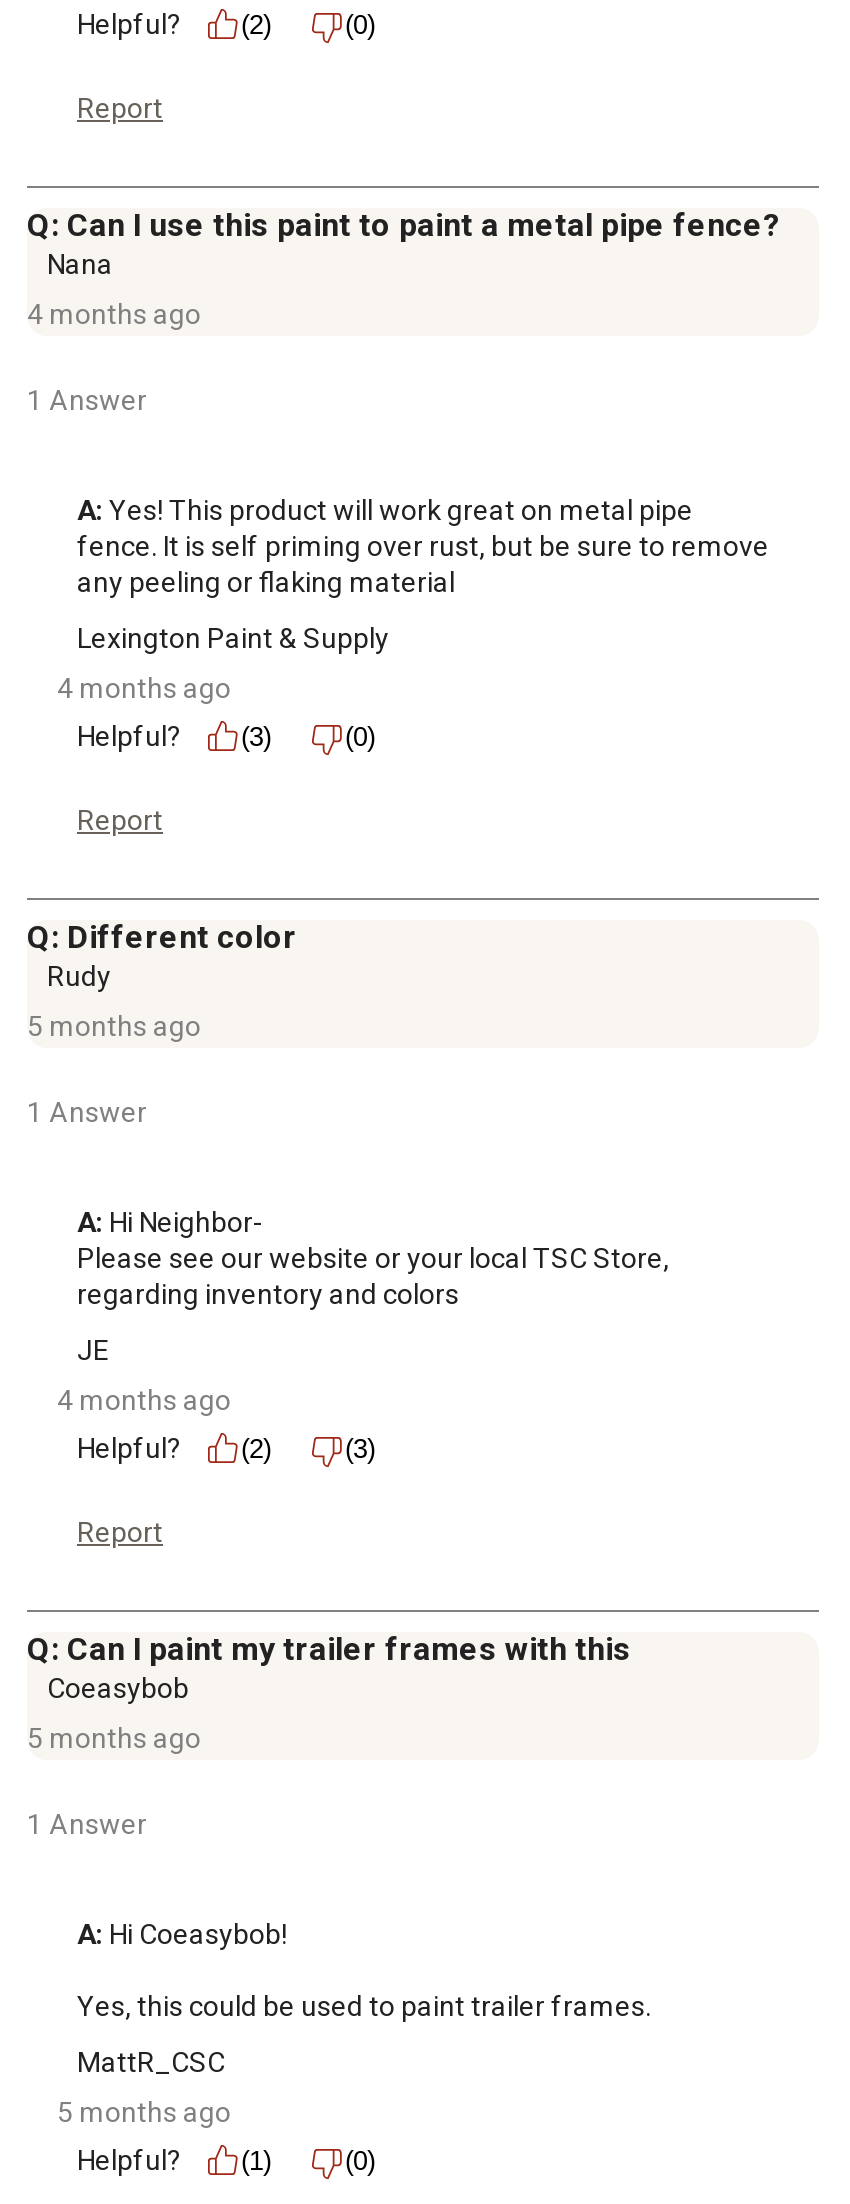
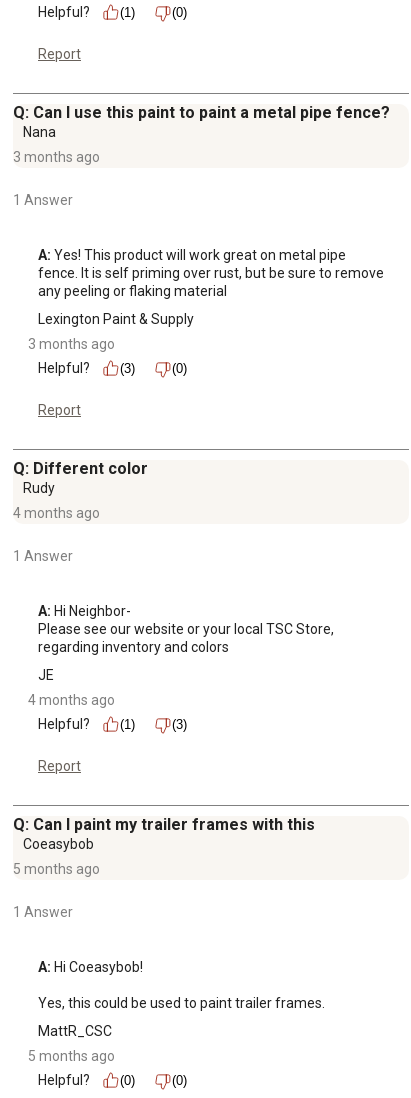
[77,9,271,41] Helpful? (2) -> [38,4,135,20] Helpful? (1)
[27,299,201,331] 4 months ago -> [13,149,100,165] 3 months ago
[57,673,231,705] 4 months ago -> [28,336,115,352] 3 months ago
[27,1011,201,1043] 5 months ago -> [13,505,100,521] 4 months ago
[77,1433,271,1465] Helpful? (2) -> [38,716,135,732] Helpful? (1)
[77,2145,271,2177] Helpful? (1) -> [38,1072,135,1088] Helpful? (0)

